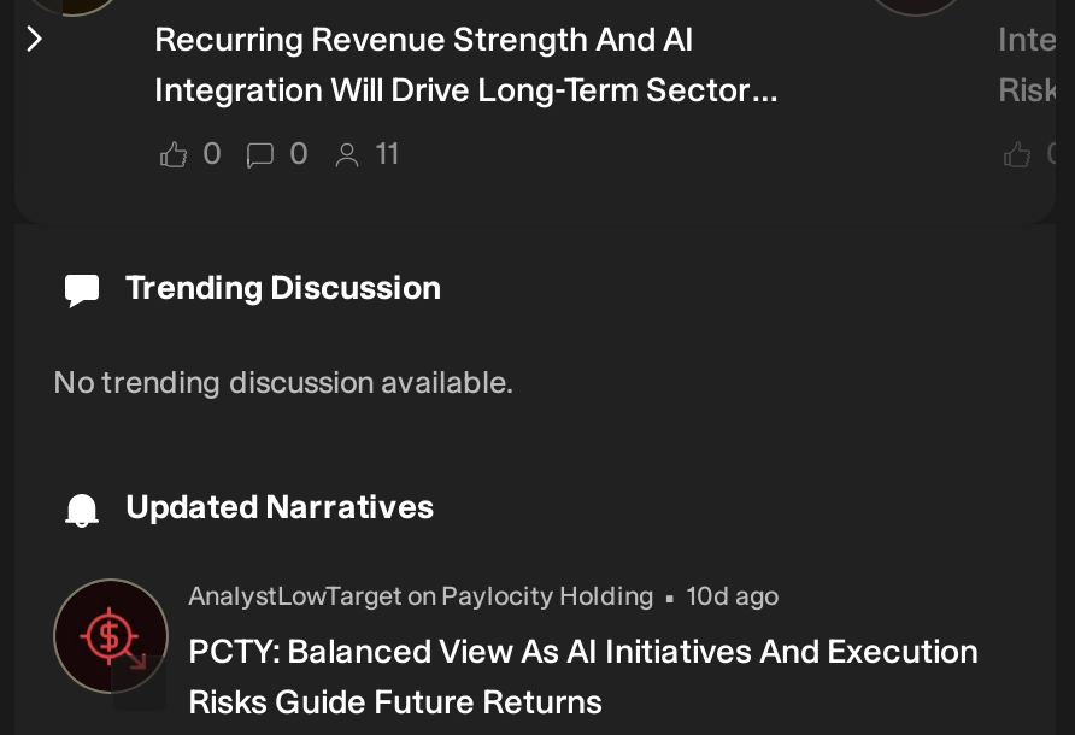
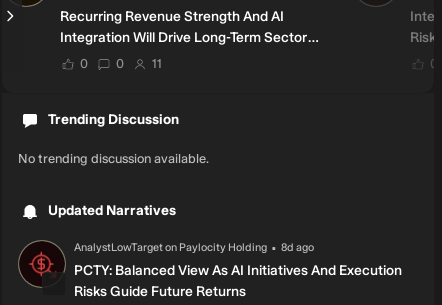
[687,581,779,612] 10d ago -> [281,241,314,254] 8d ago

